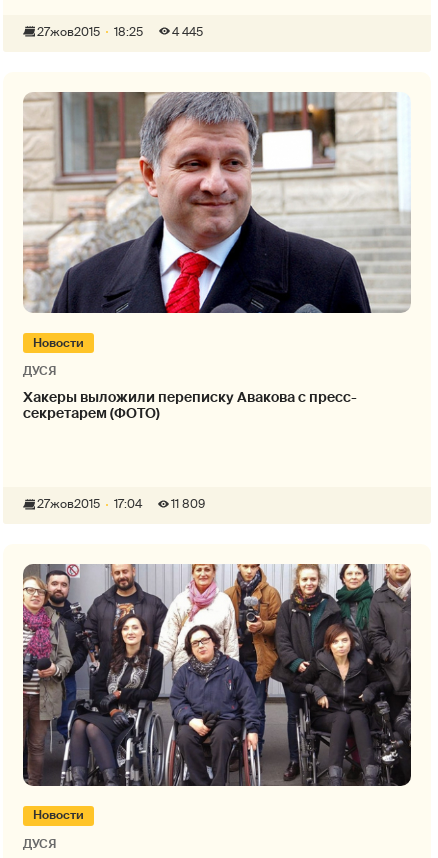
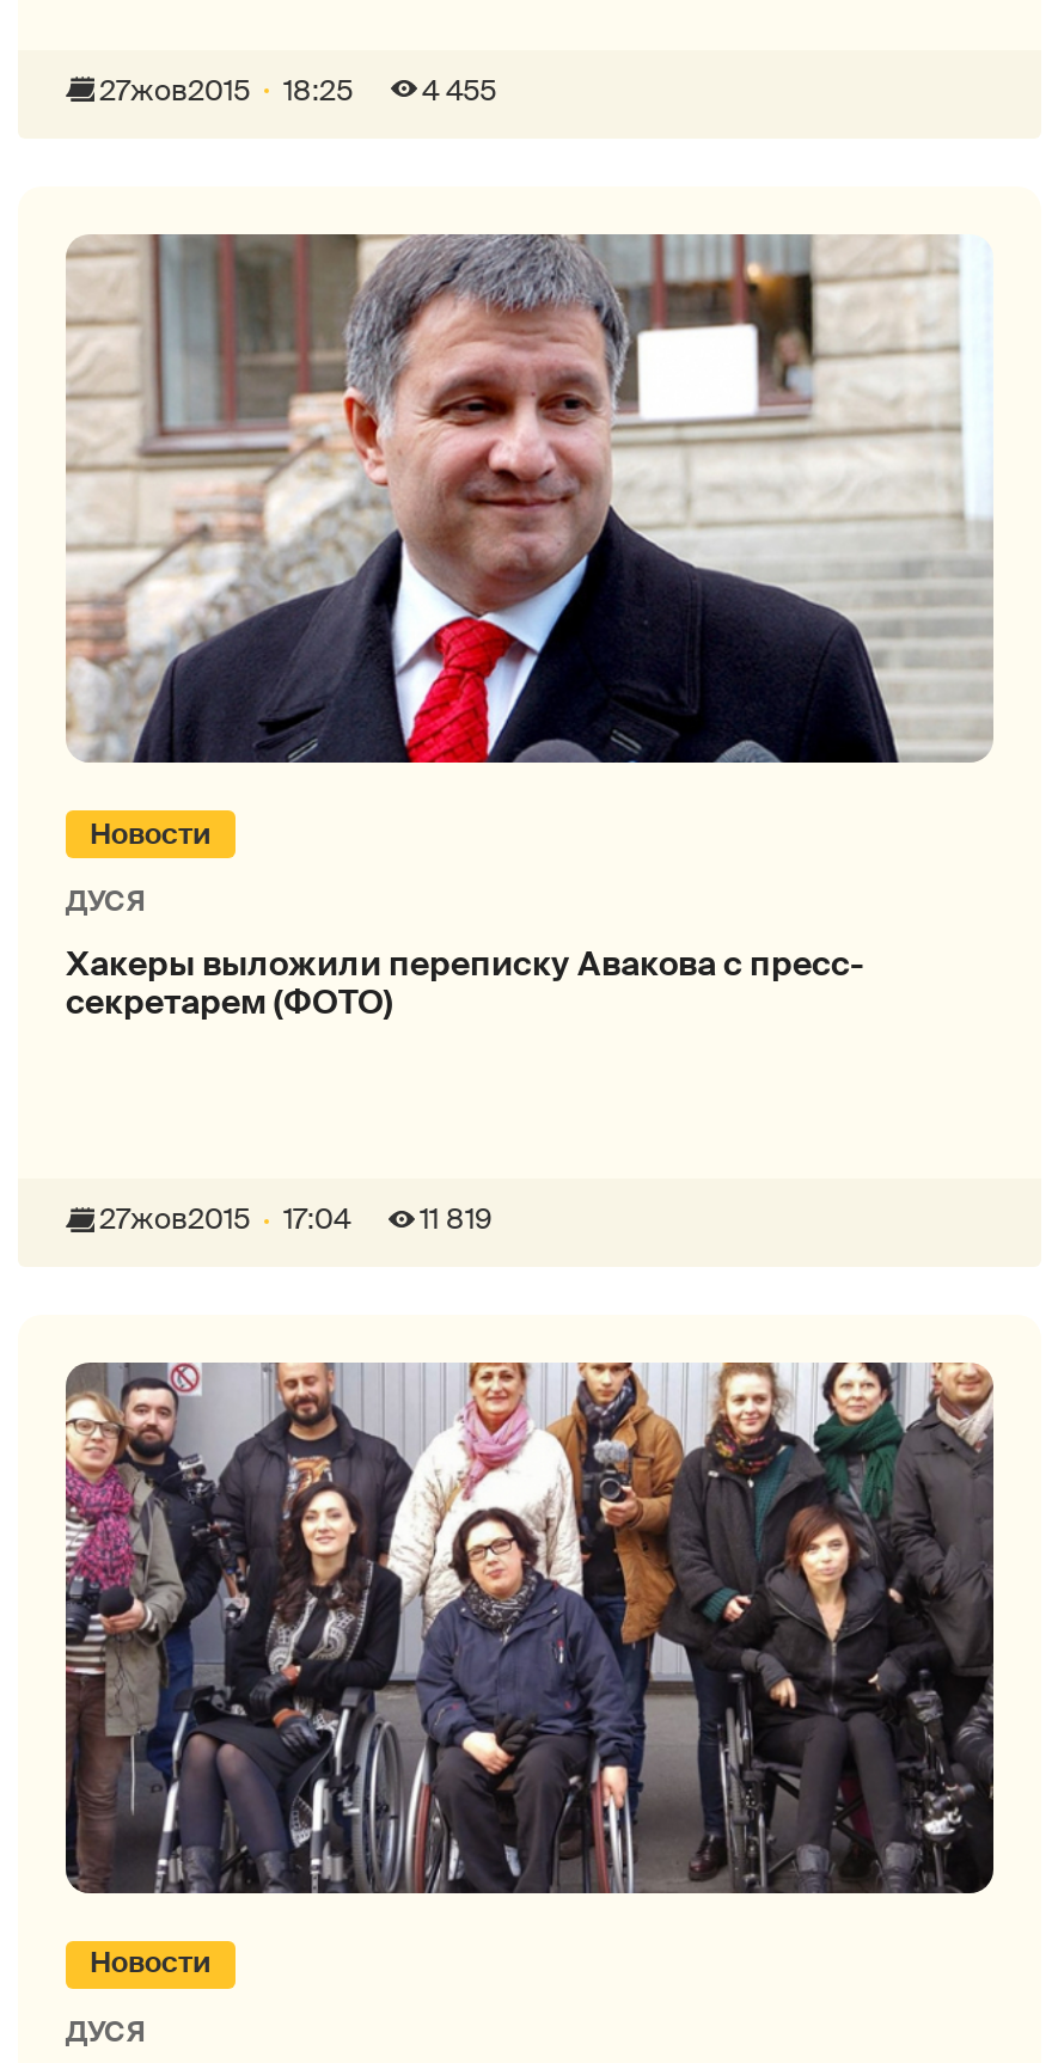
[172,24,203,40] 4 445 -> [422,71,496,109] 4 455
[37,496,205,512] 27жов2015 17:04 11 809 -> [99,1201,491,1239] 27жов2015 17:04 11 819

